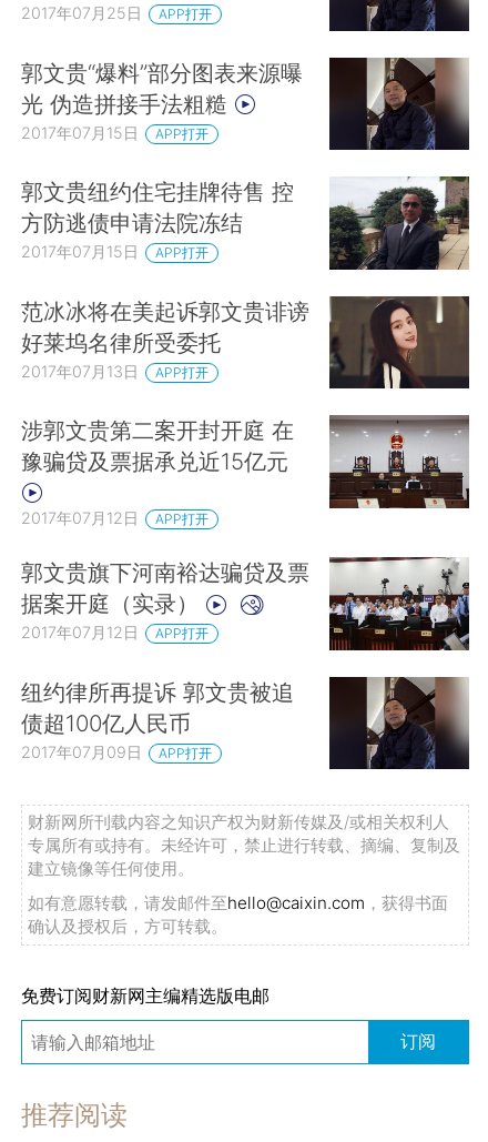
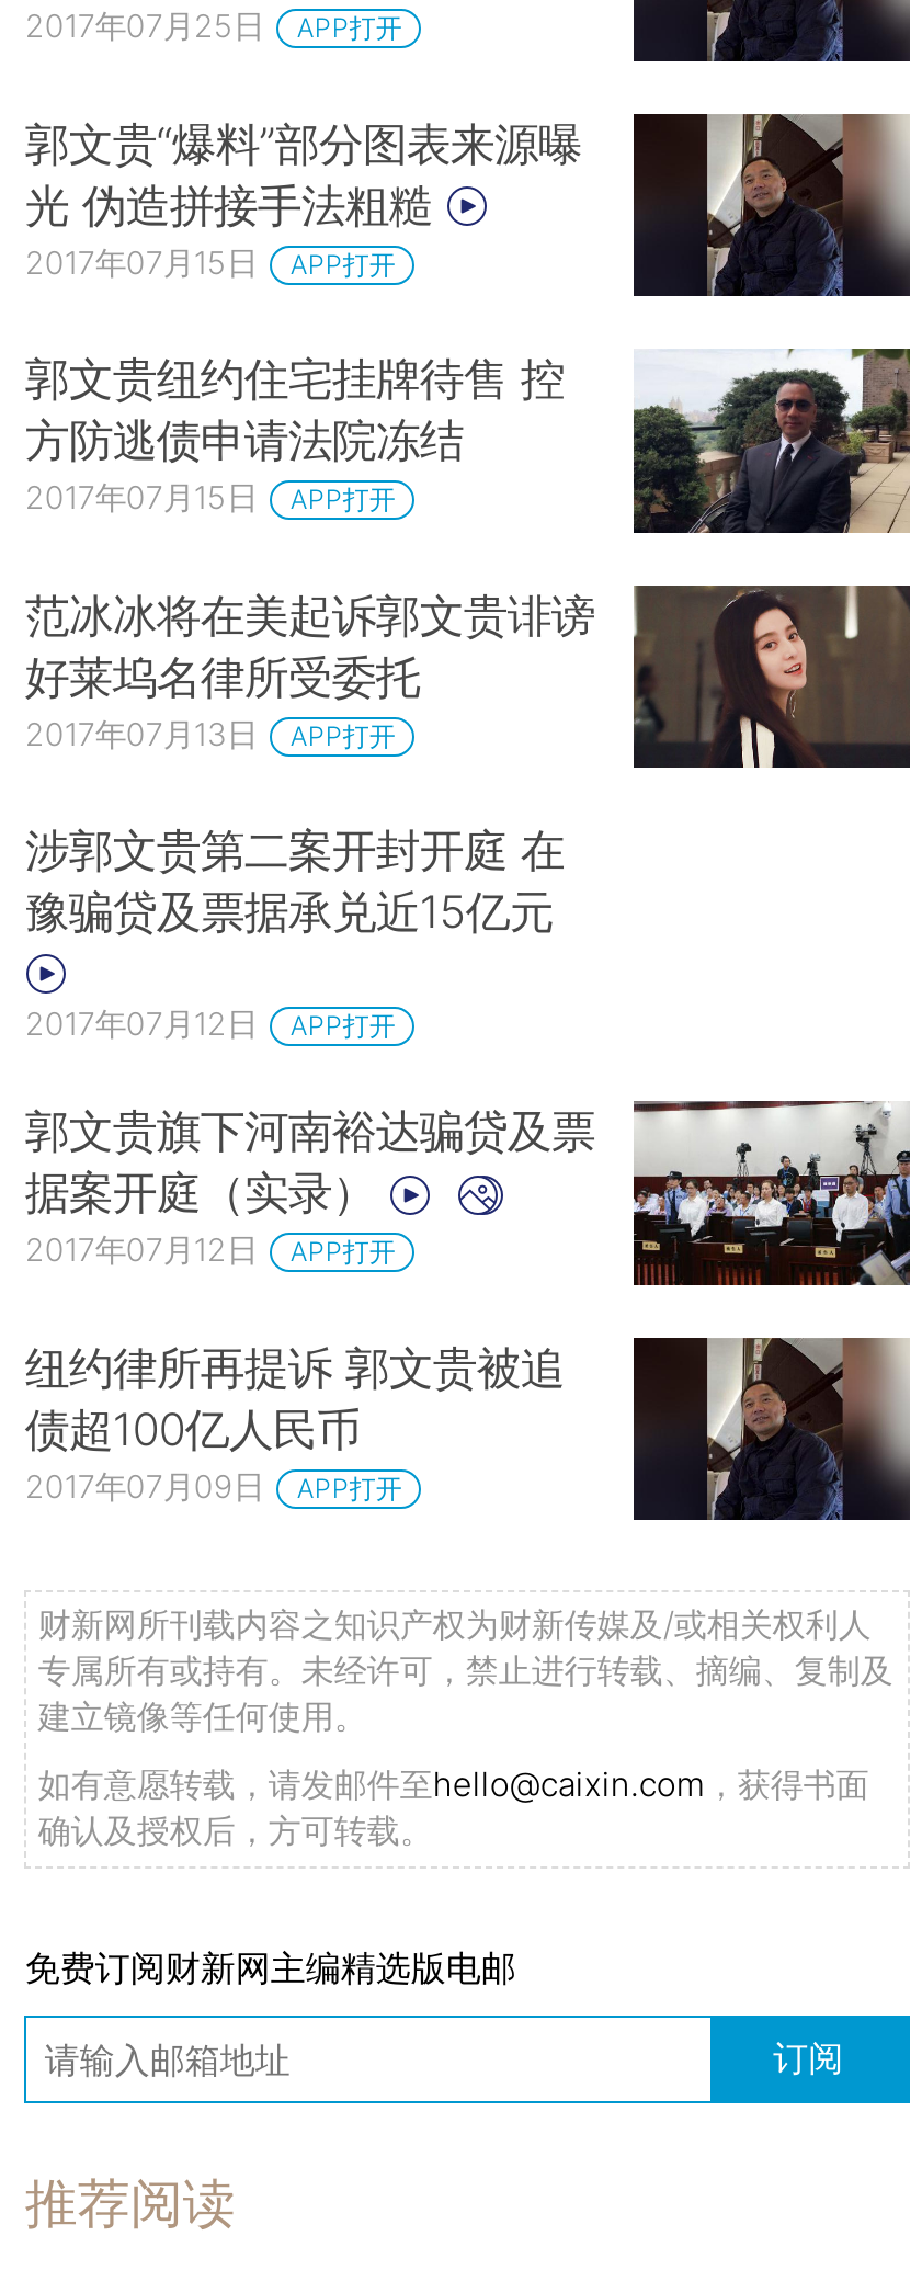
[328,414,470,509] [image] -> none

